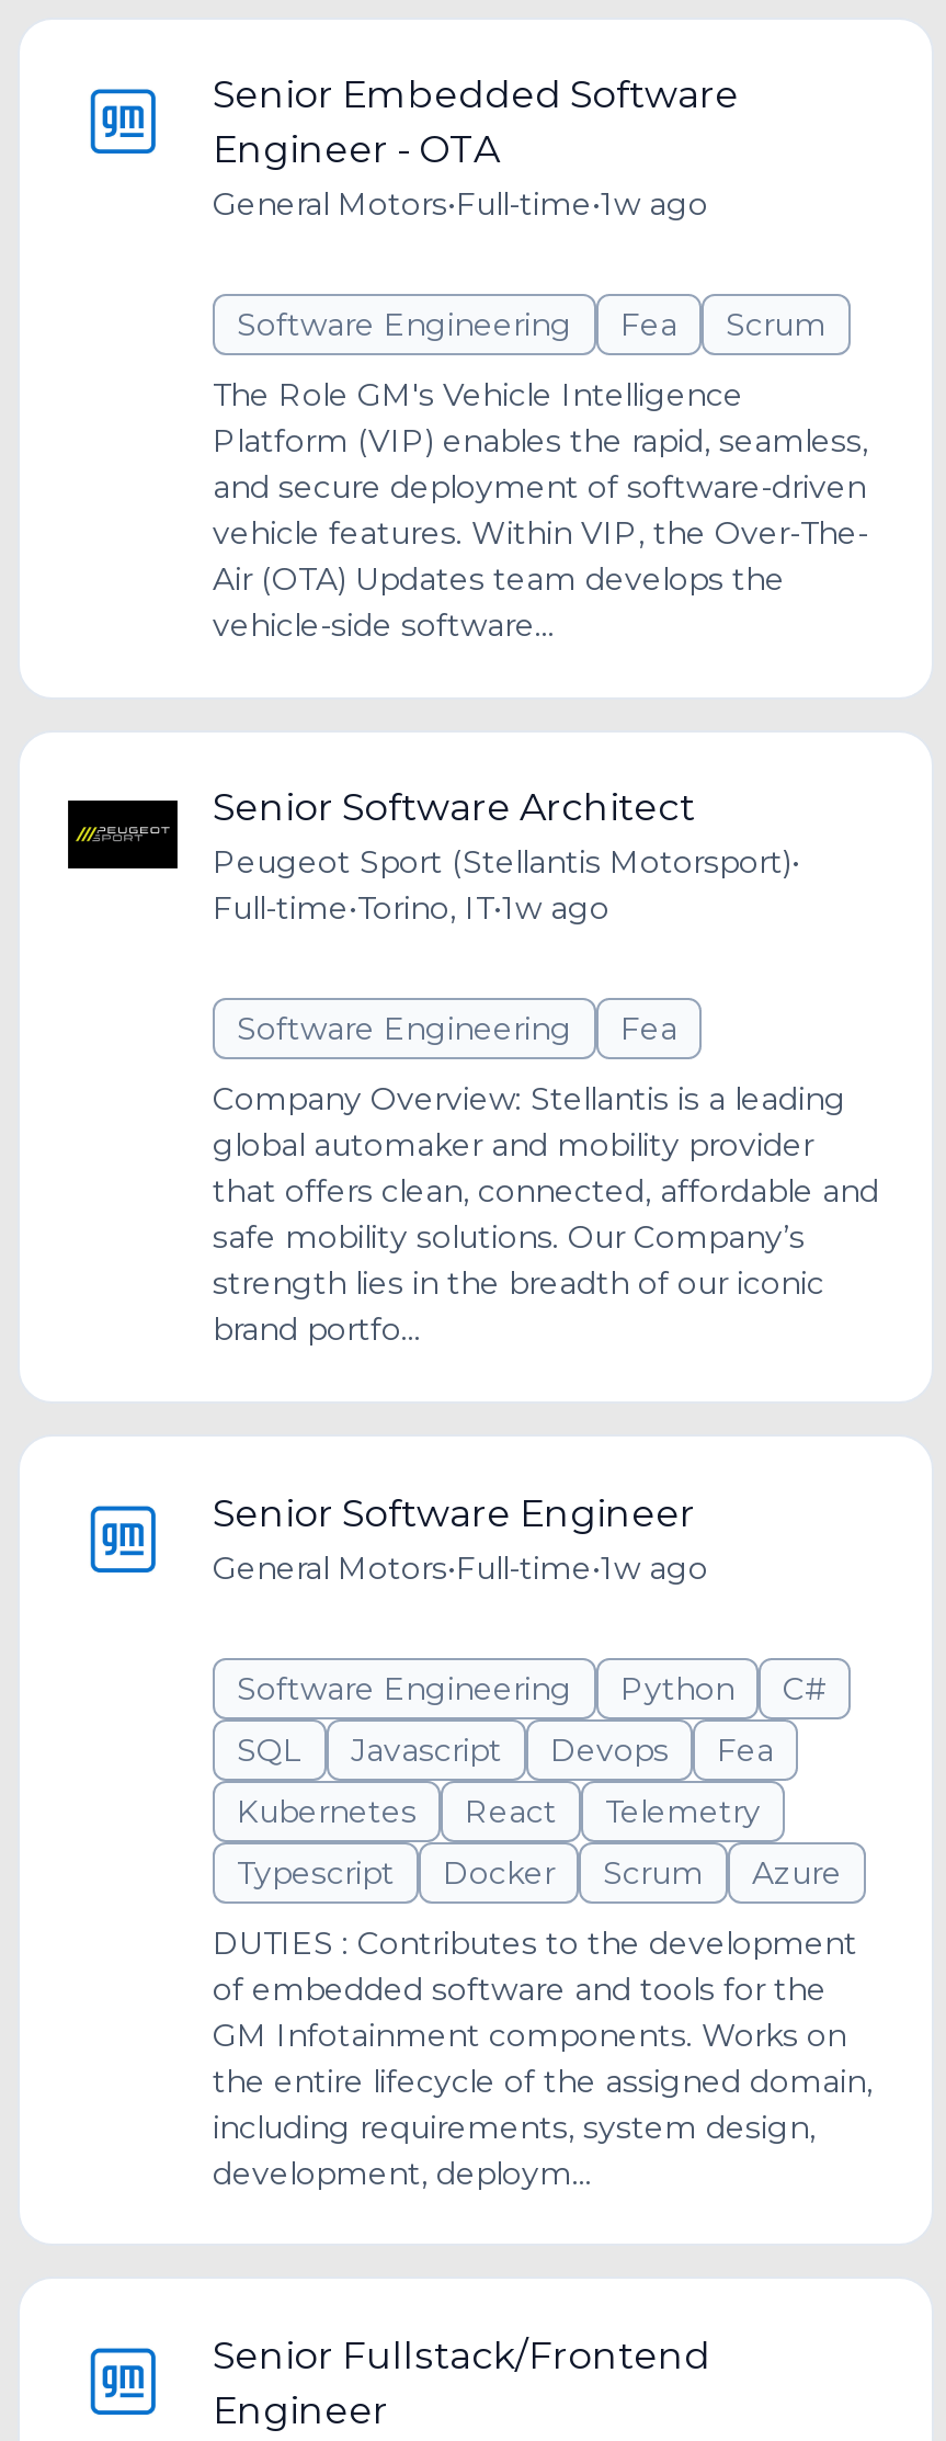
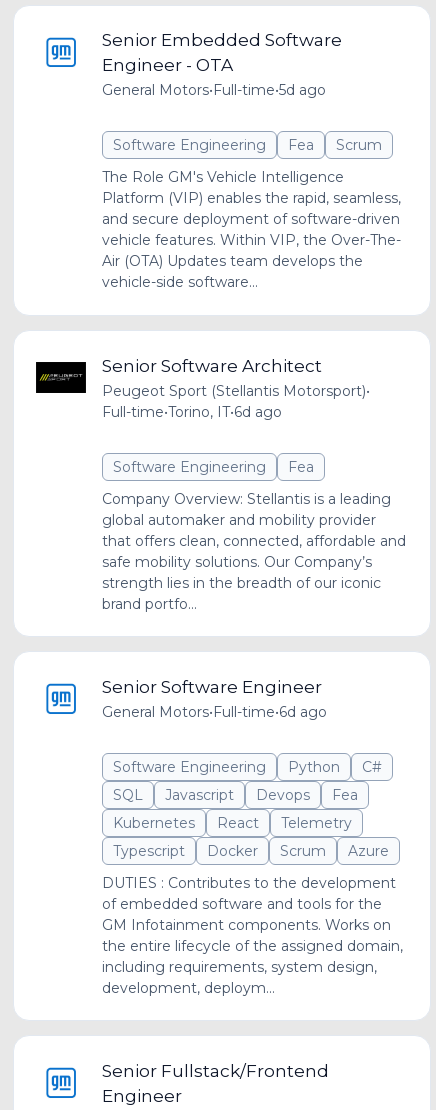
[213,185,708,225] General Motors•Full-time•1w ago -> [102,81,326,99] General Motors•Full-time•5d ago
[213,890,609,929] Full-time•Torino, IT•1w ago -> [102,403,282,421] Full-time•Torino, IT•6d ago
[213,1548,708,1588] General Motors•Full-time•1w ago -> [102,703,327,721] General Motors•Full-time•6d ago

